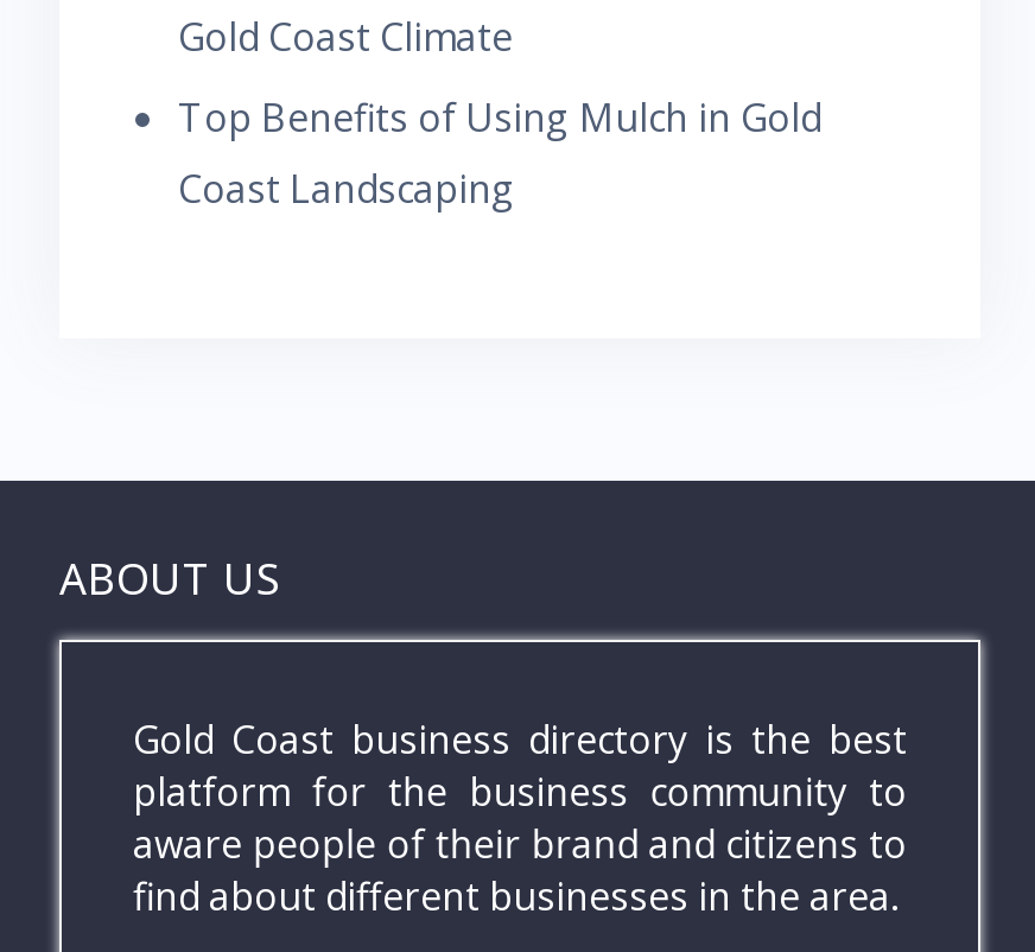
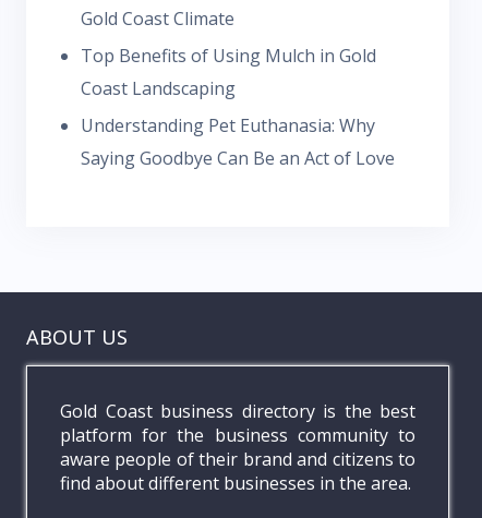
none -> [81,113,395,170] Understanding Pet Euthanasia: Why | Saying Goodbye Can Be an Act of Love

